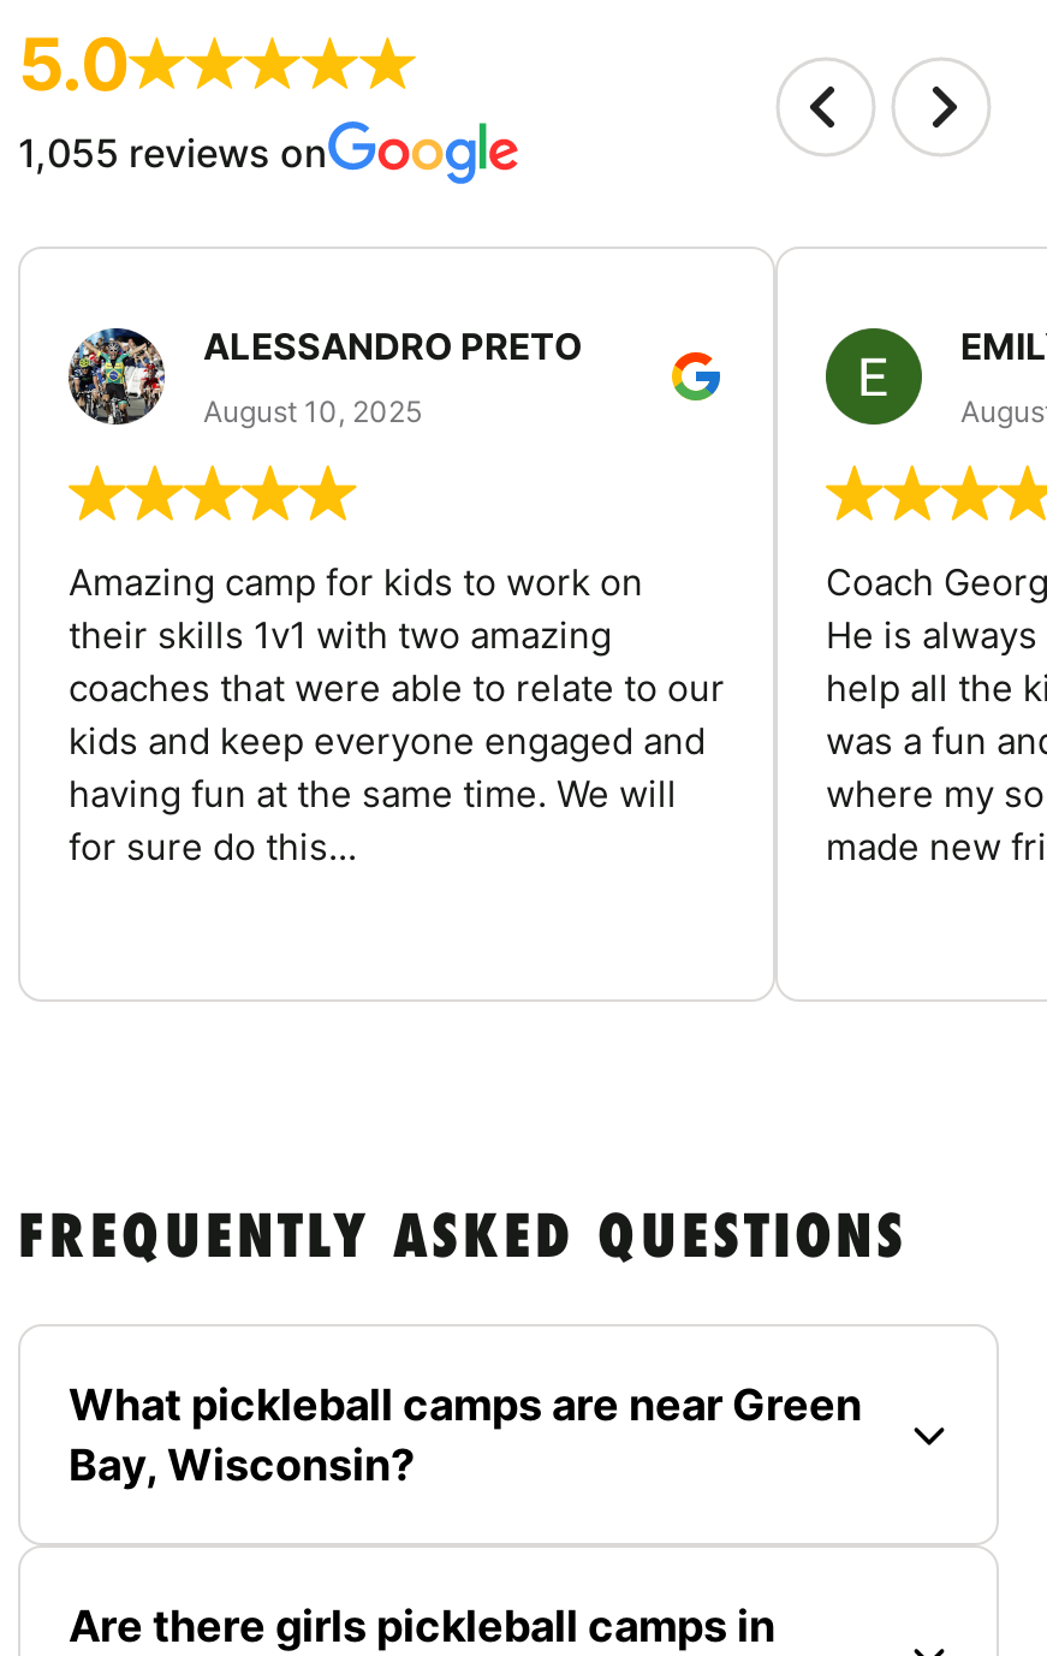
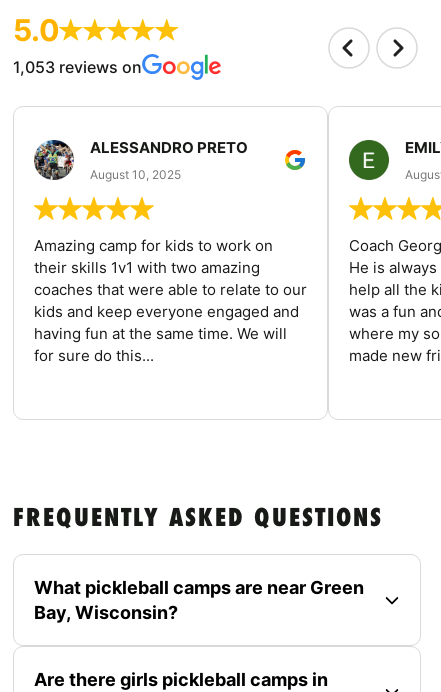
[18,129,328,177] 1,055 reviews on -> [13,57,142,77] 1,053 reviews on

